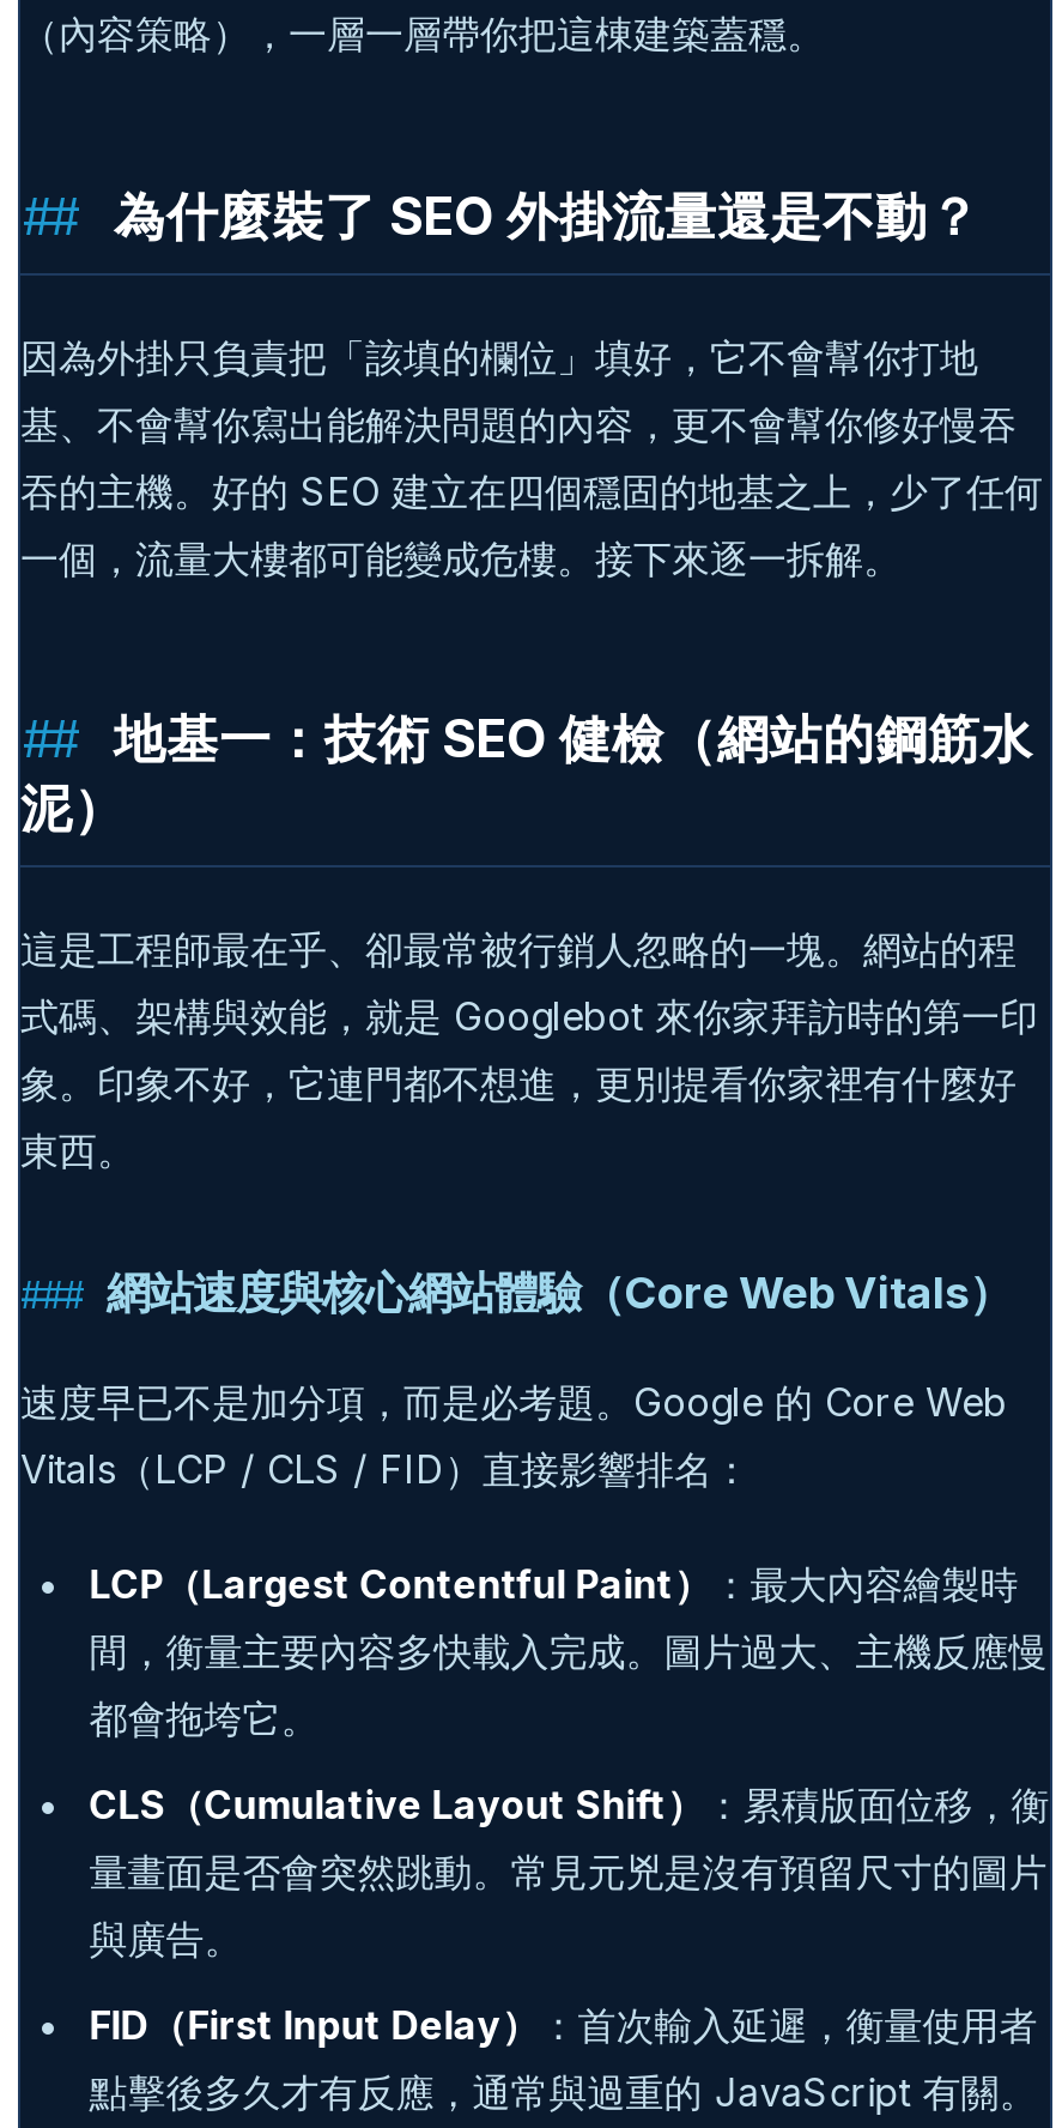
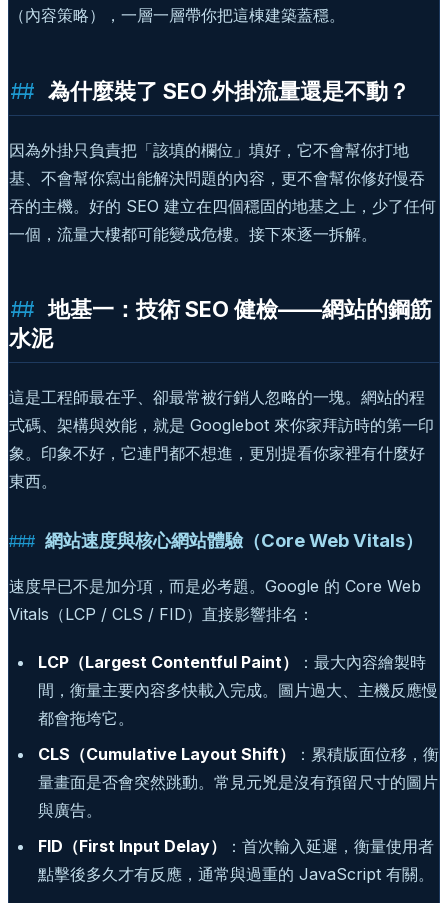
[20,707,1033,839] 地基一：技術 SEO 健檢（網站的鋼筋水 | 泥） -> [9,296,432,351] 地基一：技術 SEO 健檢——網站的鋼筋 | 水泥

